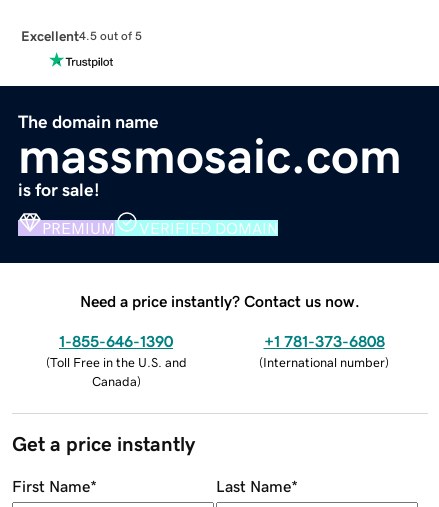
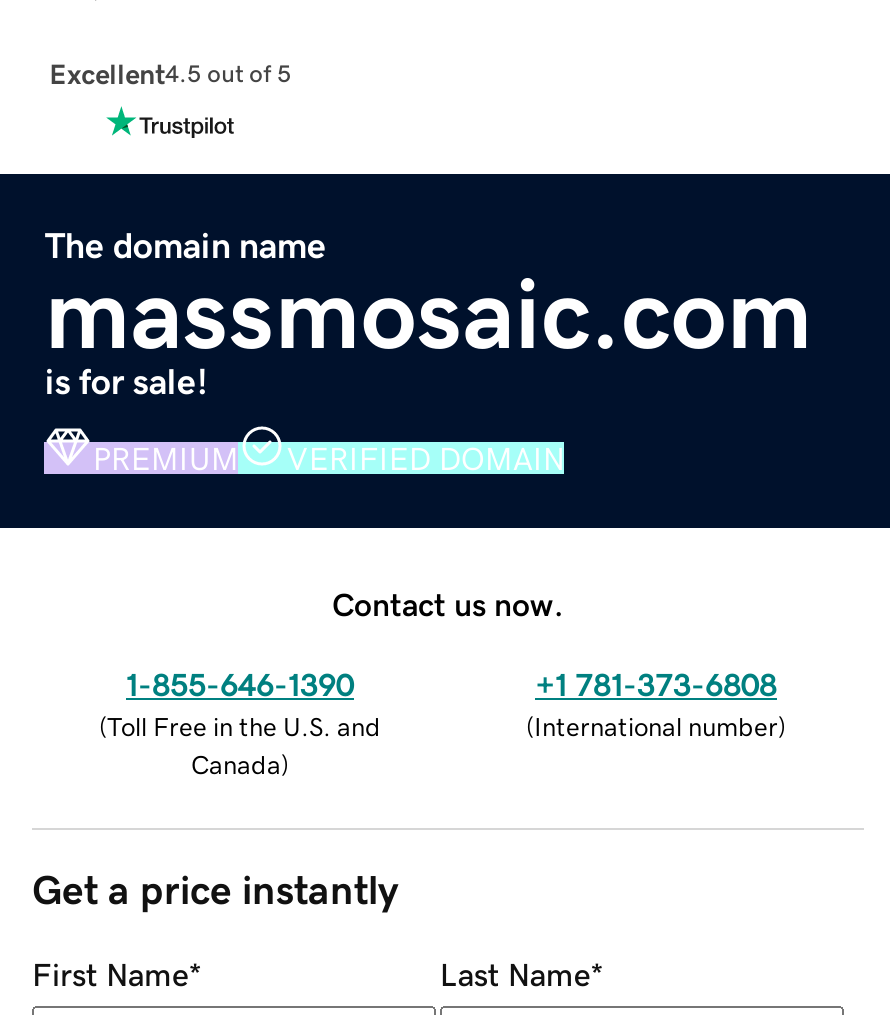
[80,293,360,309] Need a price instantly? Contact us now. -> [332,587,564,619] Contact us now.

